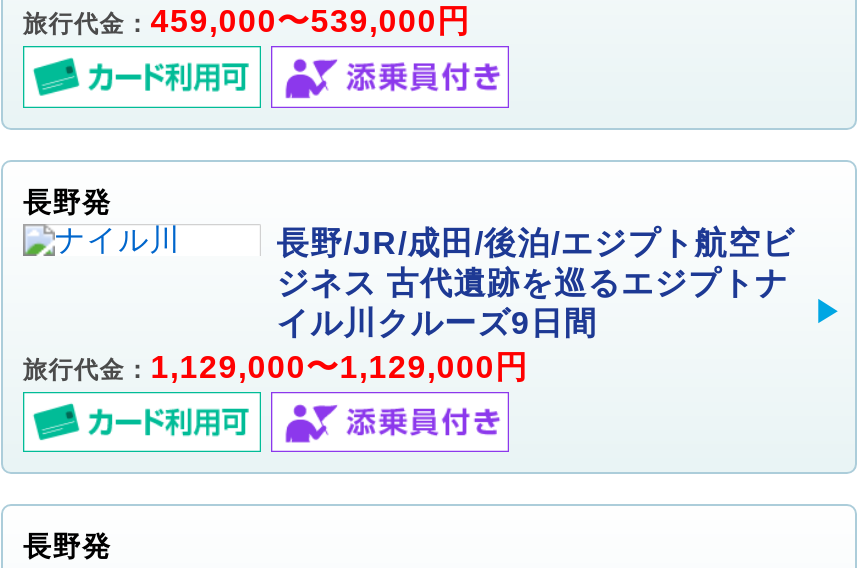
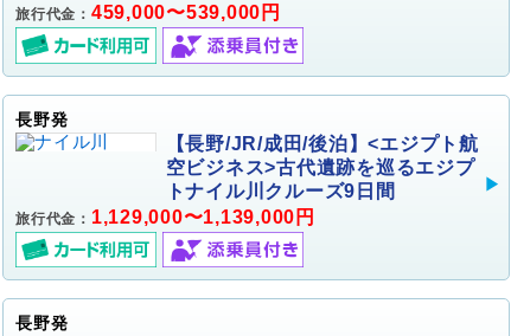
[23,225,795,383] 長野/JR/成田/後泊/エジプト航空ビ | ジネス 古代遺跡を巡るエジプトナ | イル川クルーズ9日間 | 旅行代金：1,129,000〜1,129,000円 -> [15,133,479,227] 【長野/JR/成田/後泊】<エジプト航 | 空ビジネス>古代遺跡を巡るエジプ | トナイル川クルーズ9日間 | 旅行代金：1,129,000〜1,139,000円

